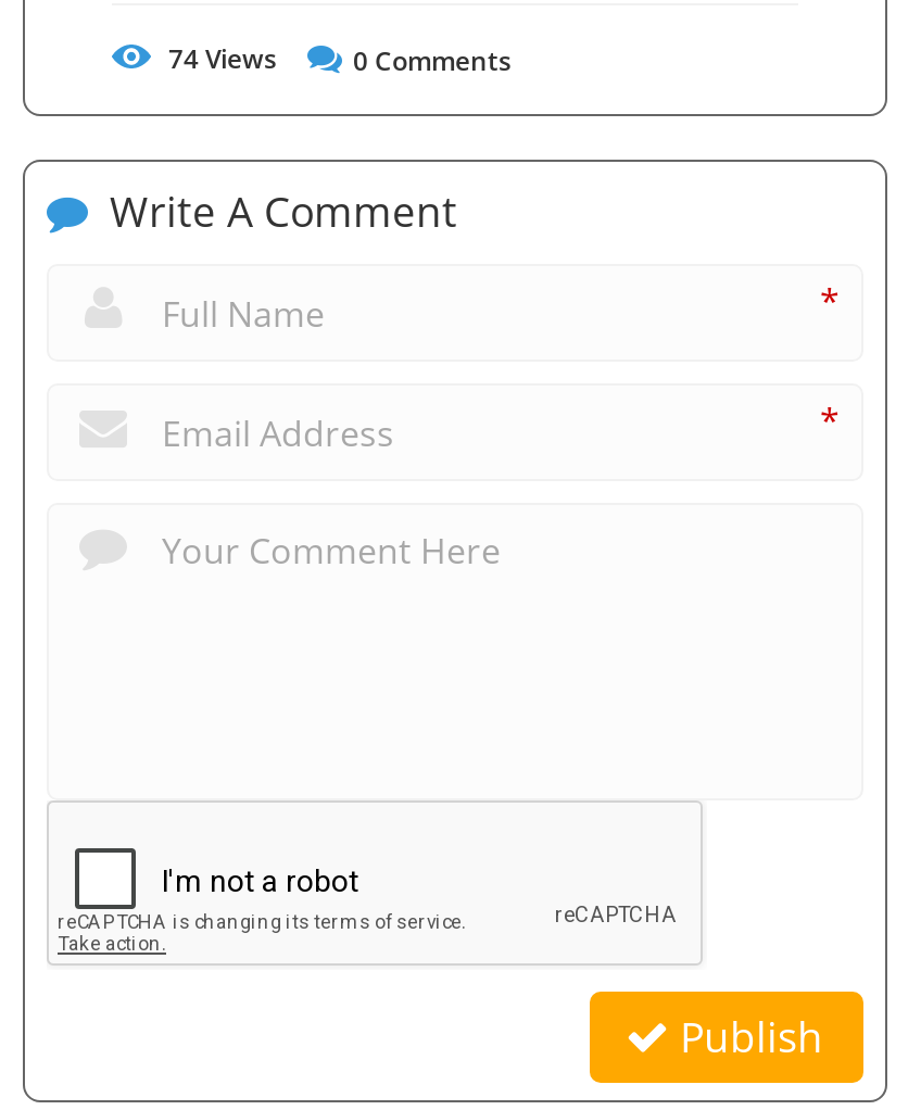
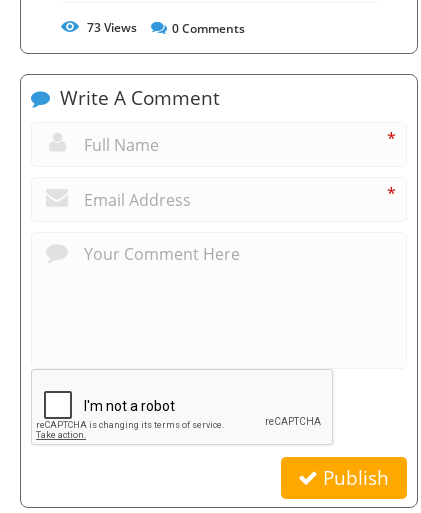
[168,40,277,77] 74 Views -> [87,19,137,36] 73 Views

